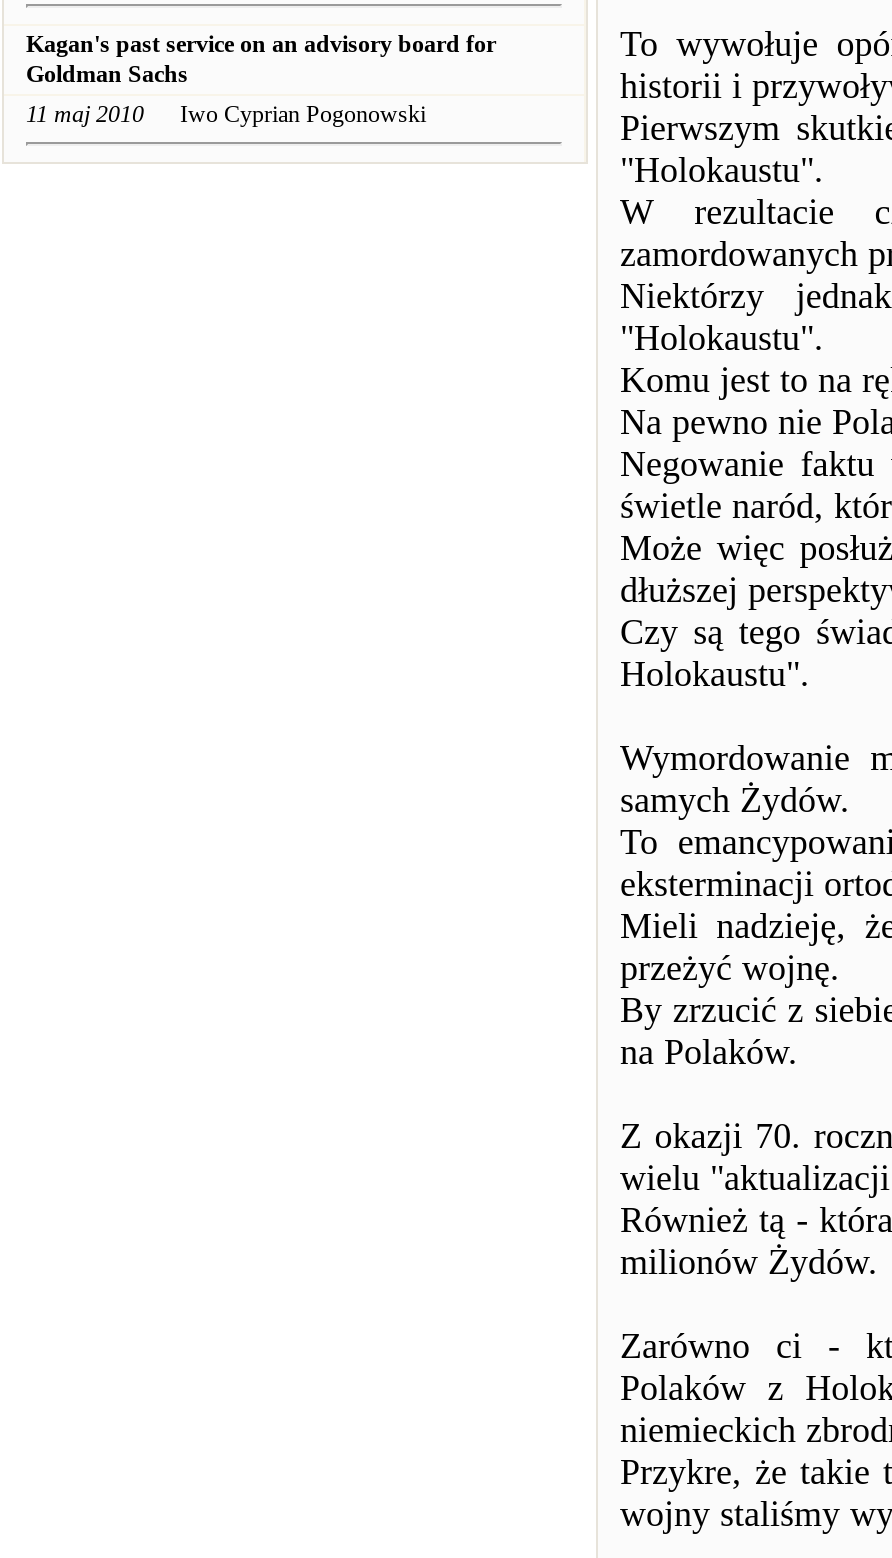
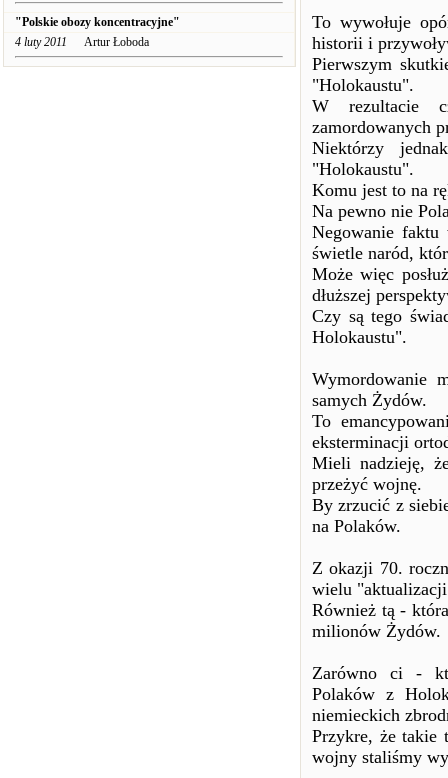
[26,30,496,128] Kagan's past service on an advisory board for | Goldman Sachs | 11 maj 2010 Iwo Cyprian Pogonowski -> [15,15,180,49] "Polskie obozy koncentracyjne" | 4 luty 2011 Artur Łoboda

